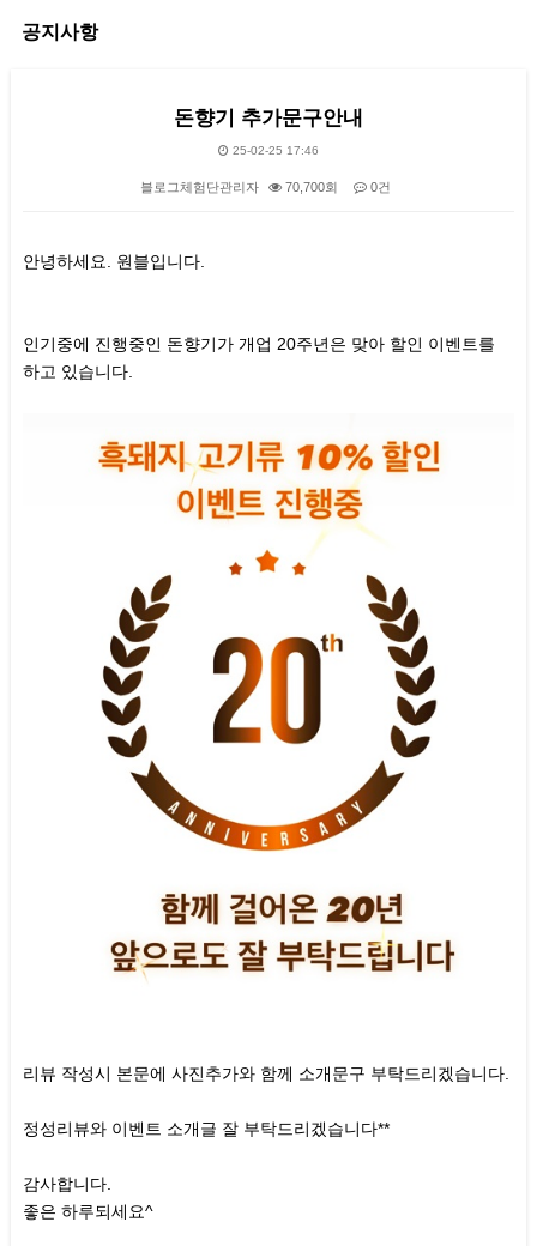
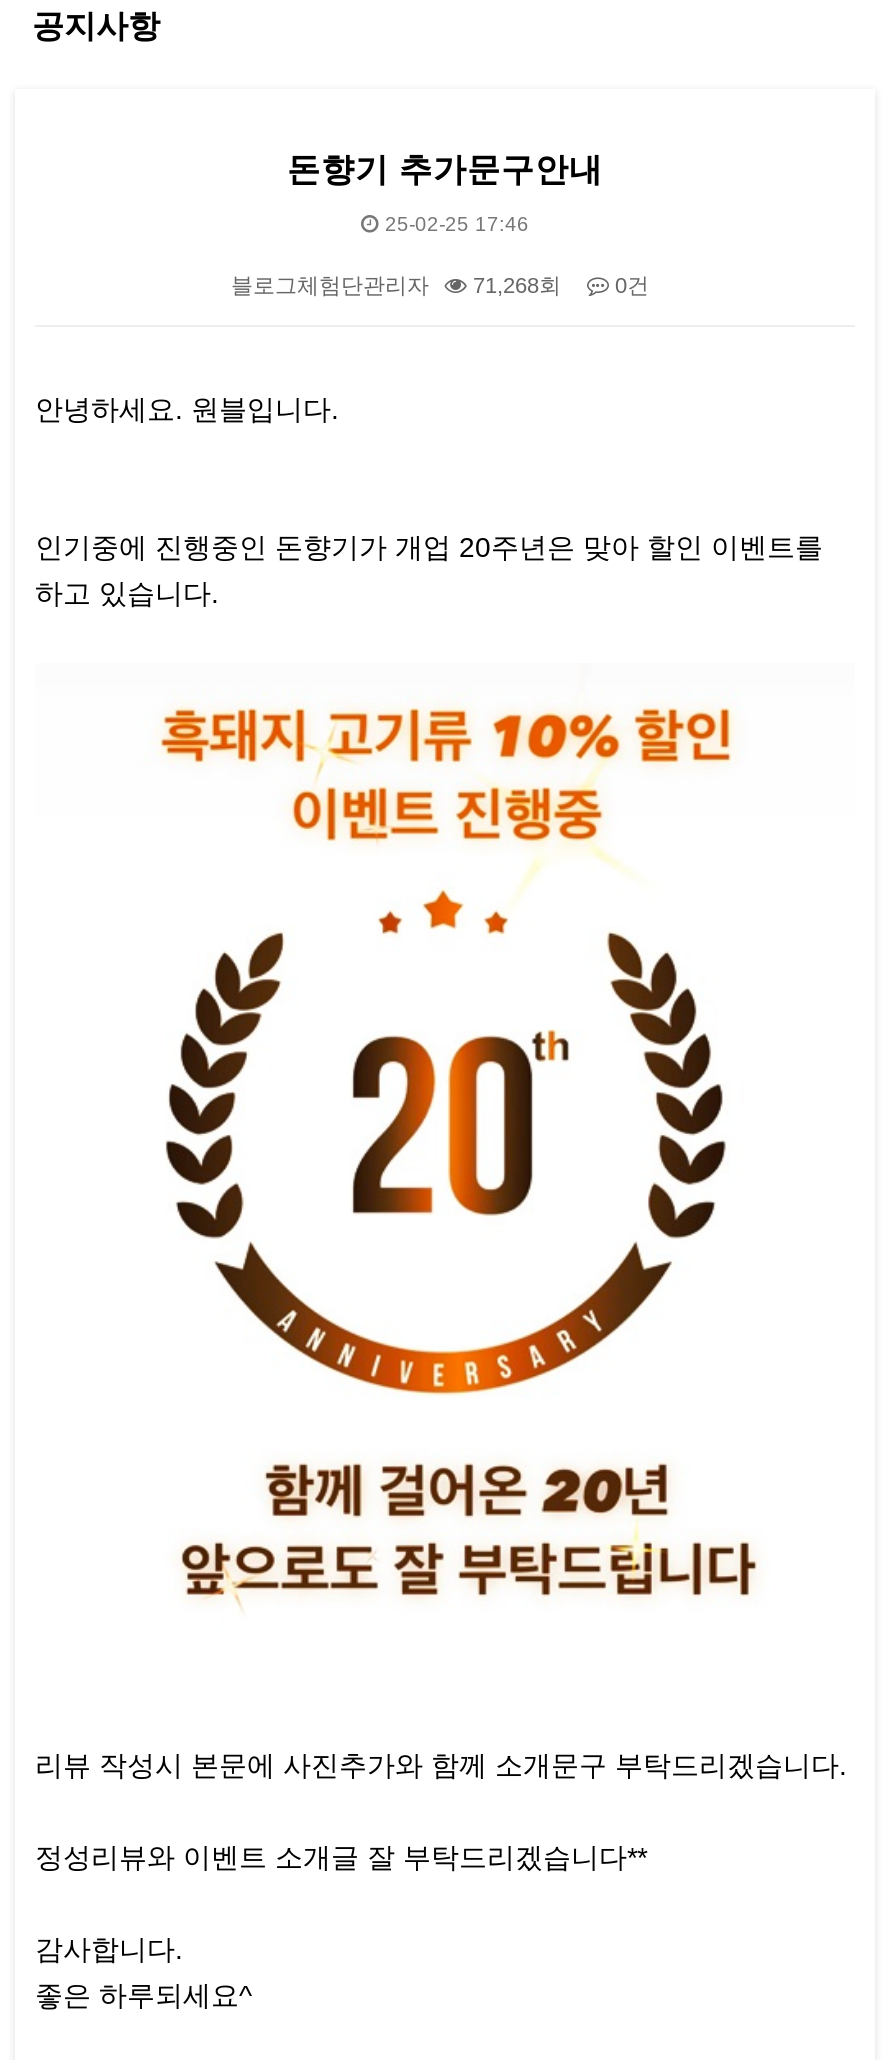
[140,180,391,194] 블로그체험단관리자 70,700회 0건 -> [231,273,649,297] 블로그체험단관리자 71,268회 0건

